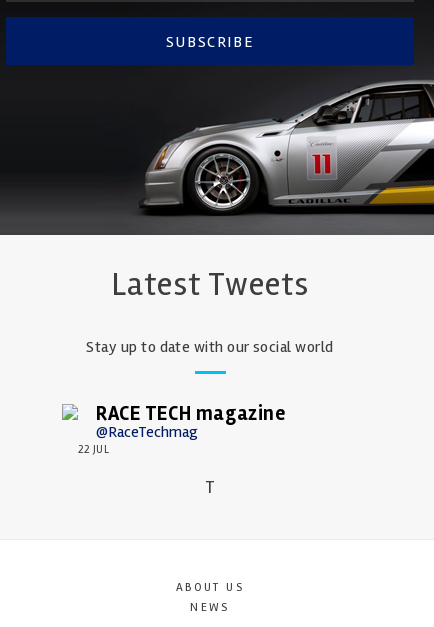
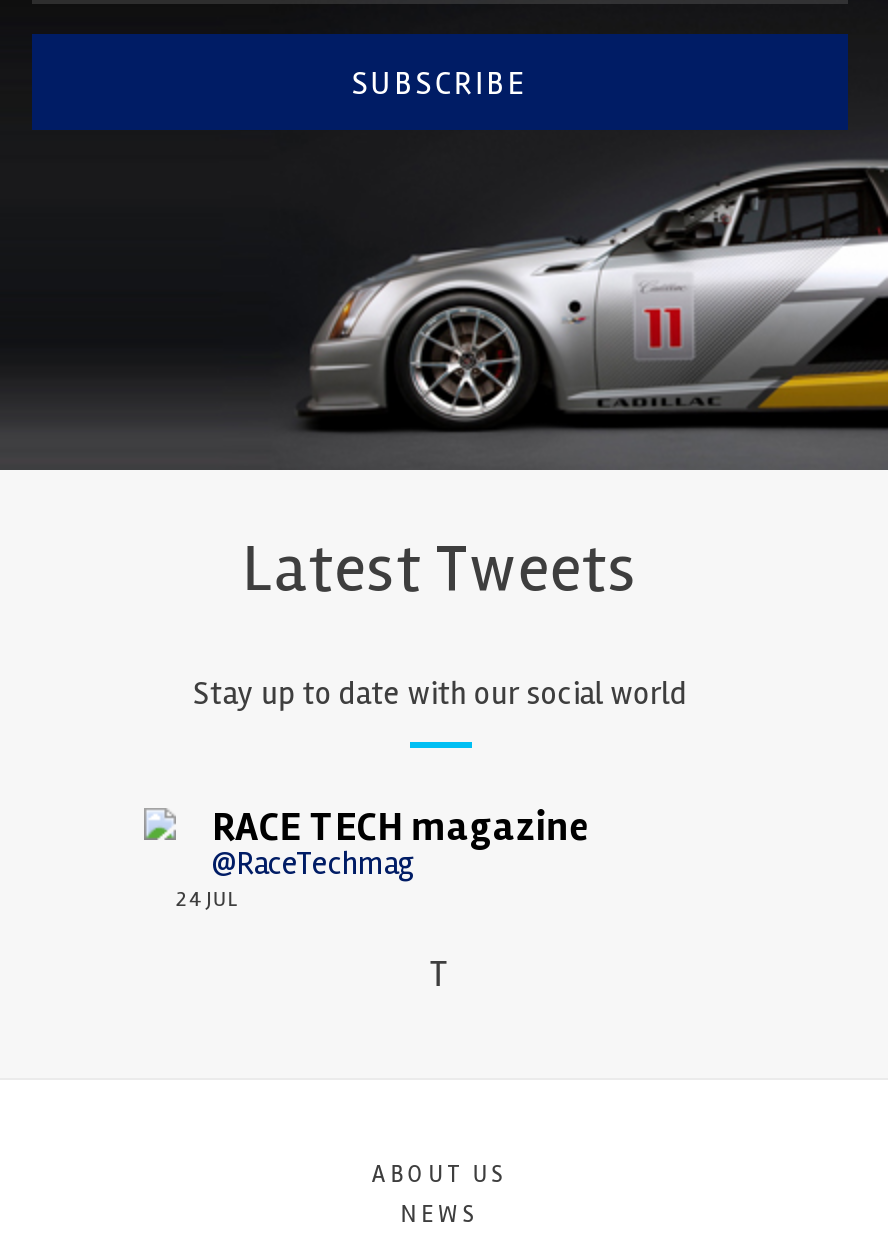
[78,443,109,456] 22 JUL -> [176,885,238,911] 24 JUL

